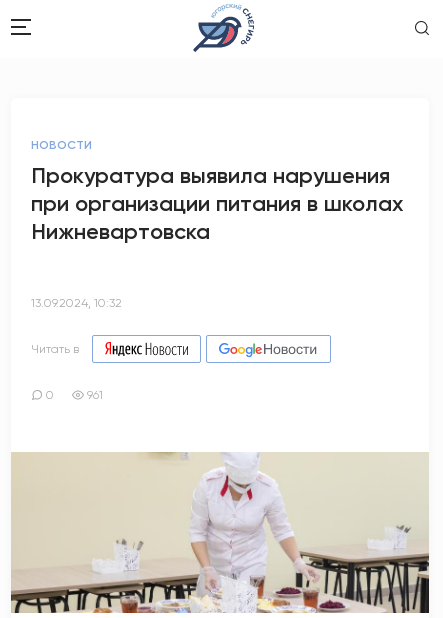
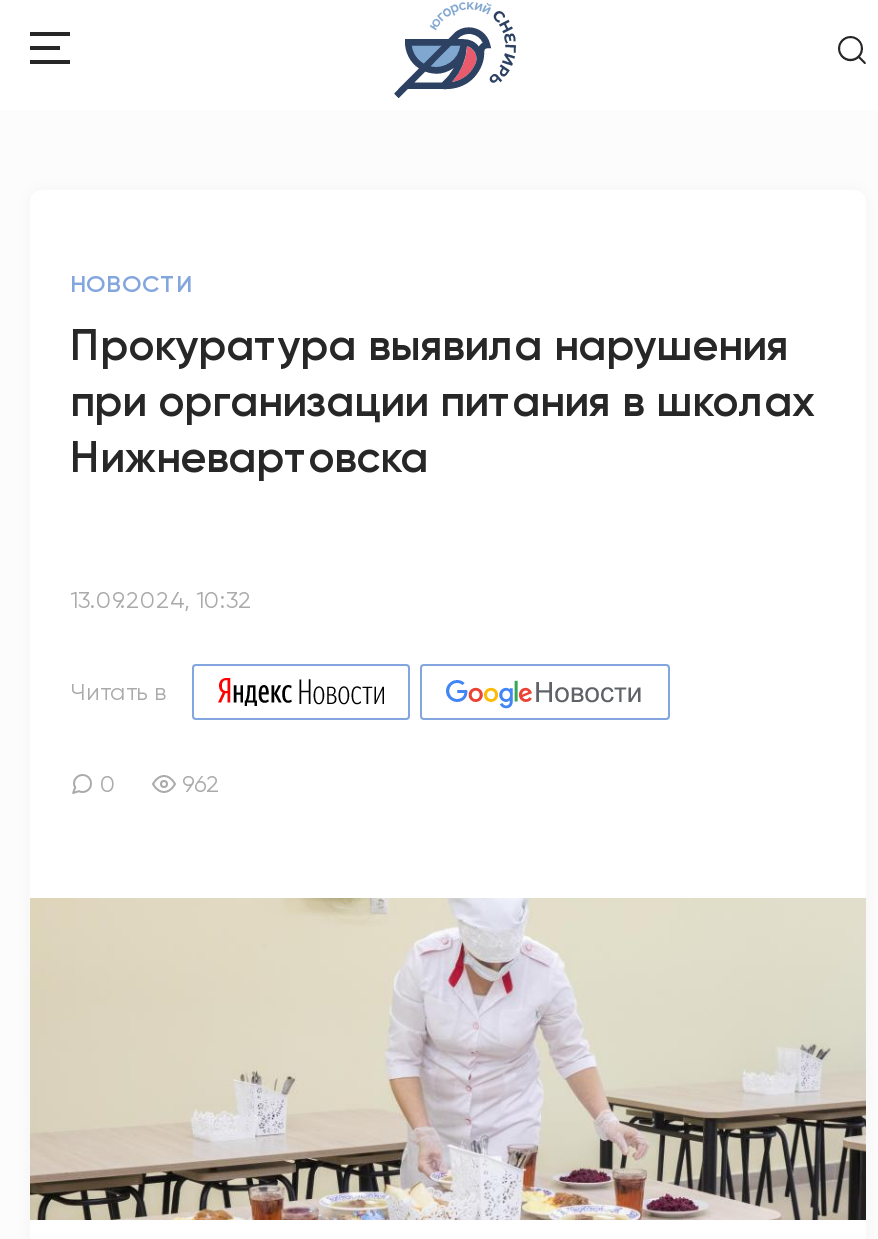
[87,388,103,402] 961 -> [182,770,220,798] 962

